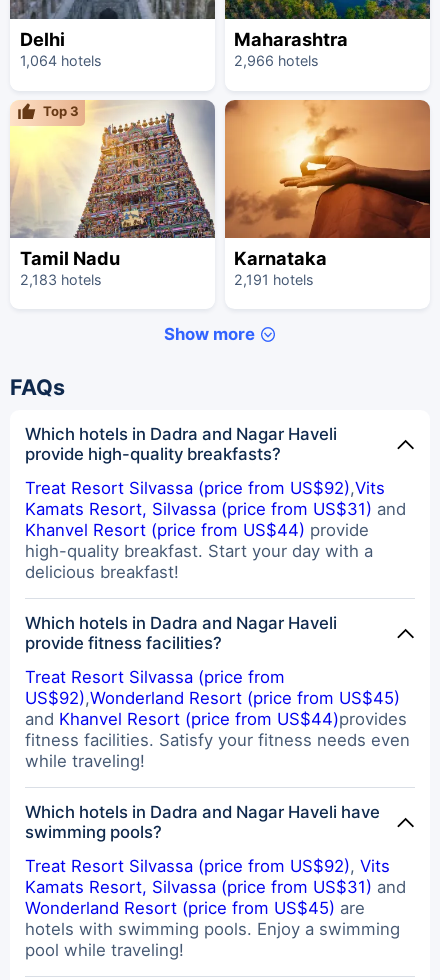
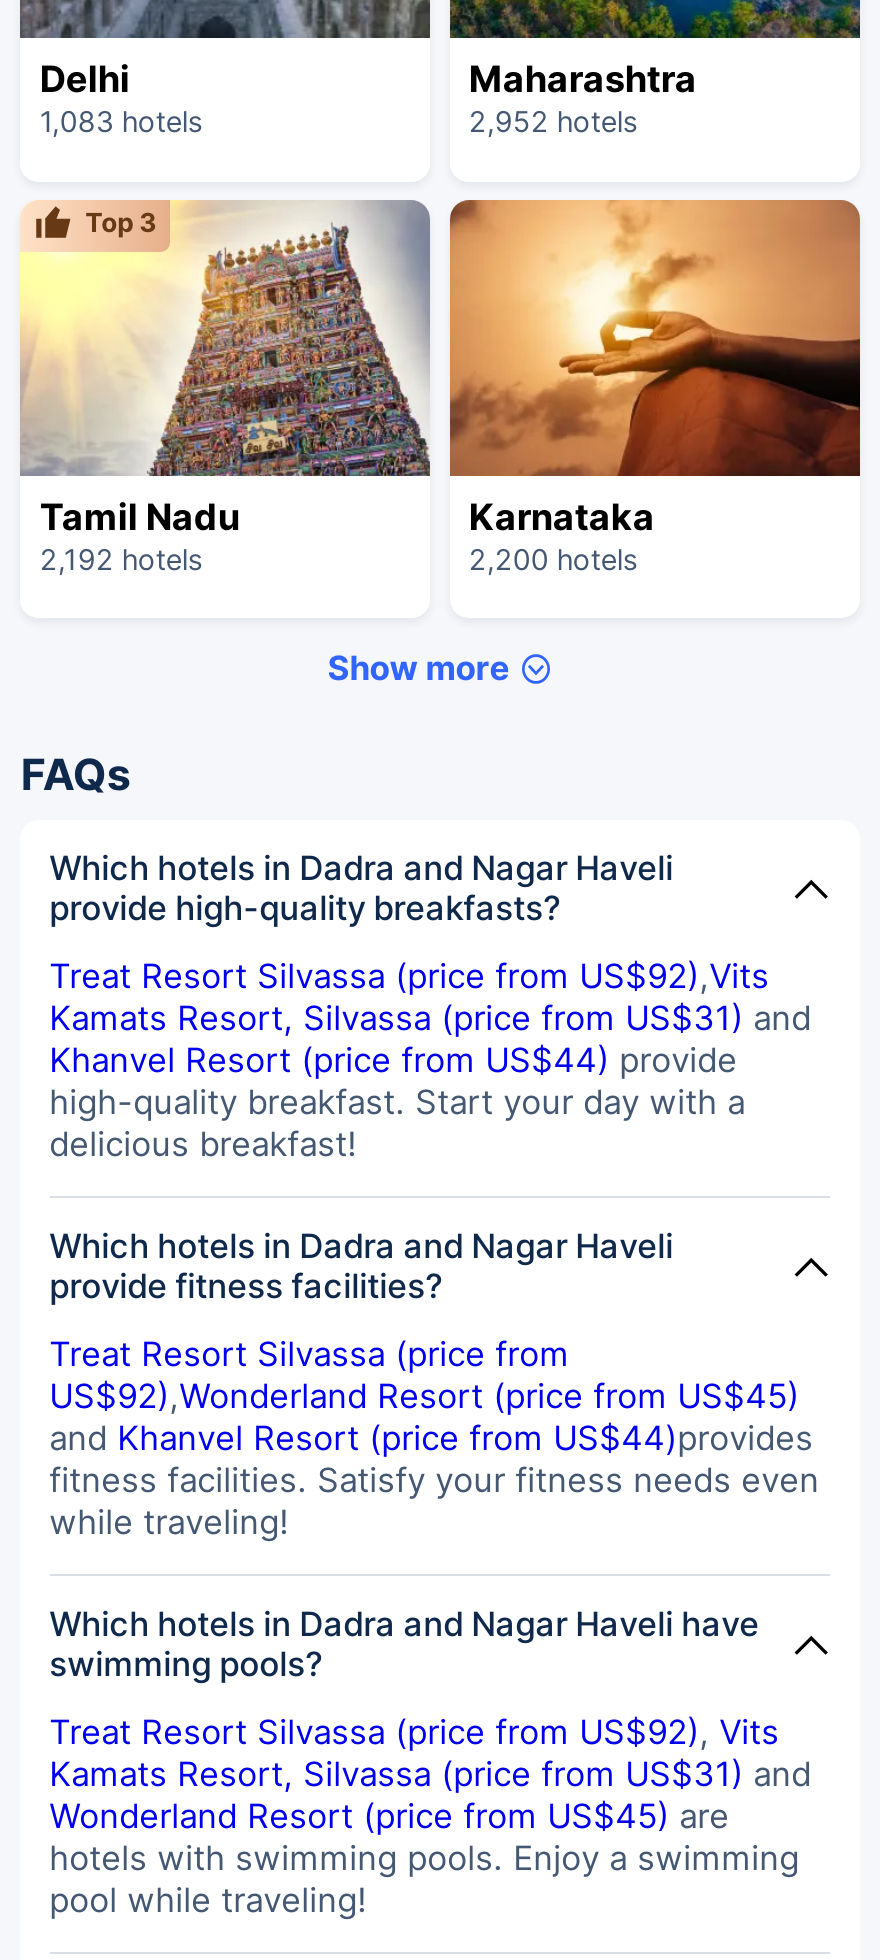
[20,52,101,69] 1,064 hotels -> [40,105,202,139] 1,083 hotels
[234,52,318,69] 2,966 hotels -> [469,105,637,139] 2,952 hotels
[20,271,101,288] 2,183 hotels -> [40,542,202,576] 2,192 hotels
[234,271,313,288] 2,191 hotels -> [469,542,637,576] 2,200 hotels

